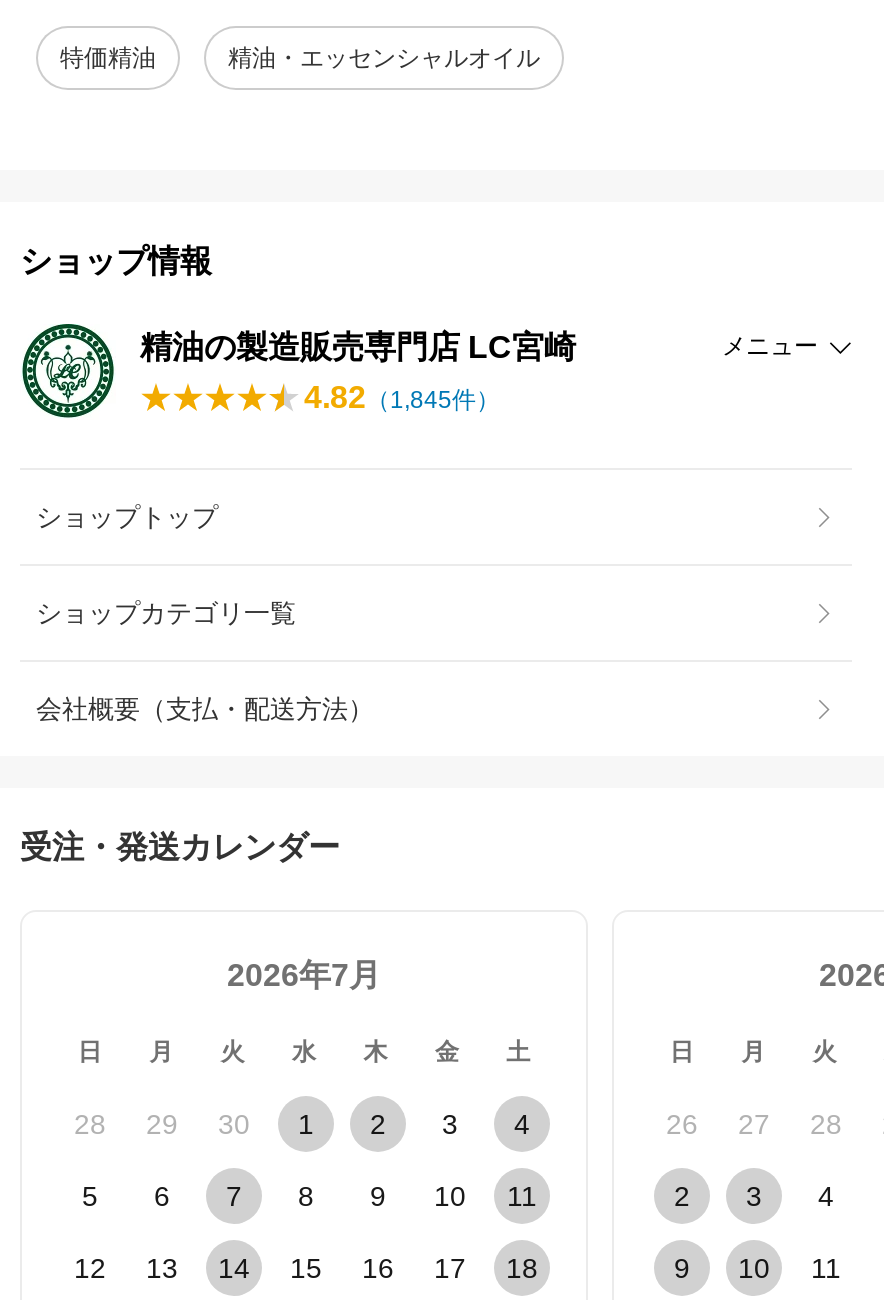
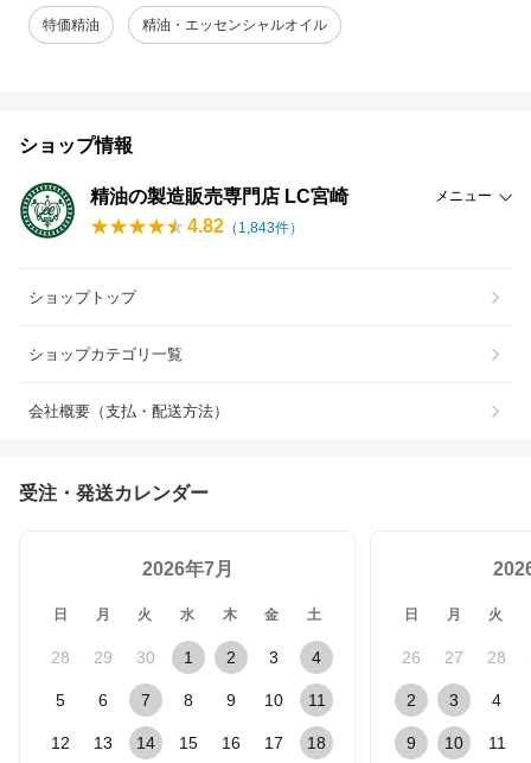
[304,380,500,414] 4.82（1,845件） -> [187,216,303,236] 4.82（1,843件）

